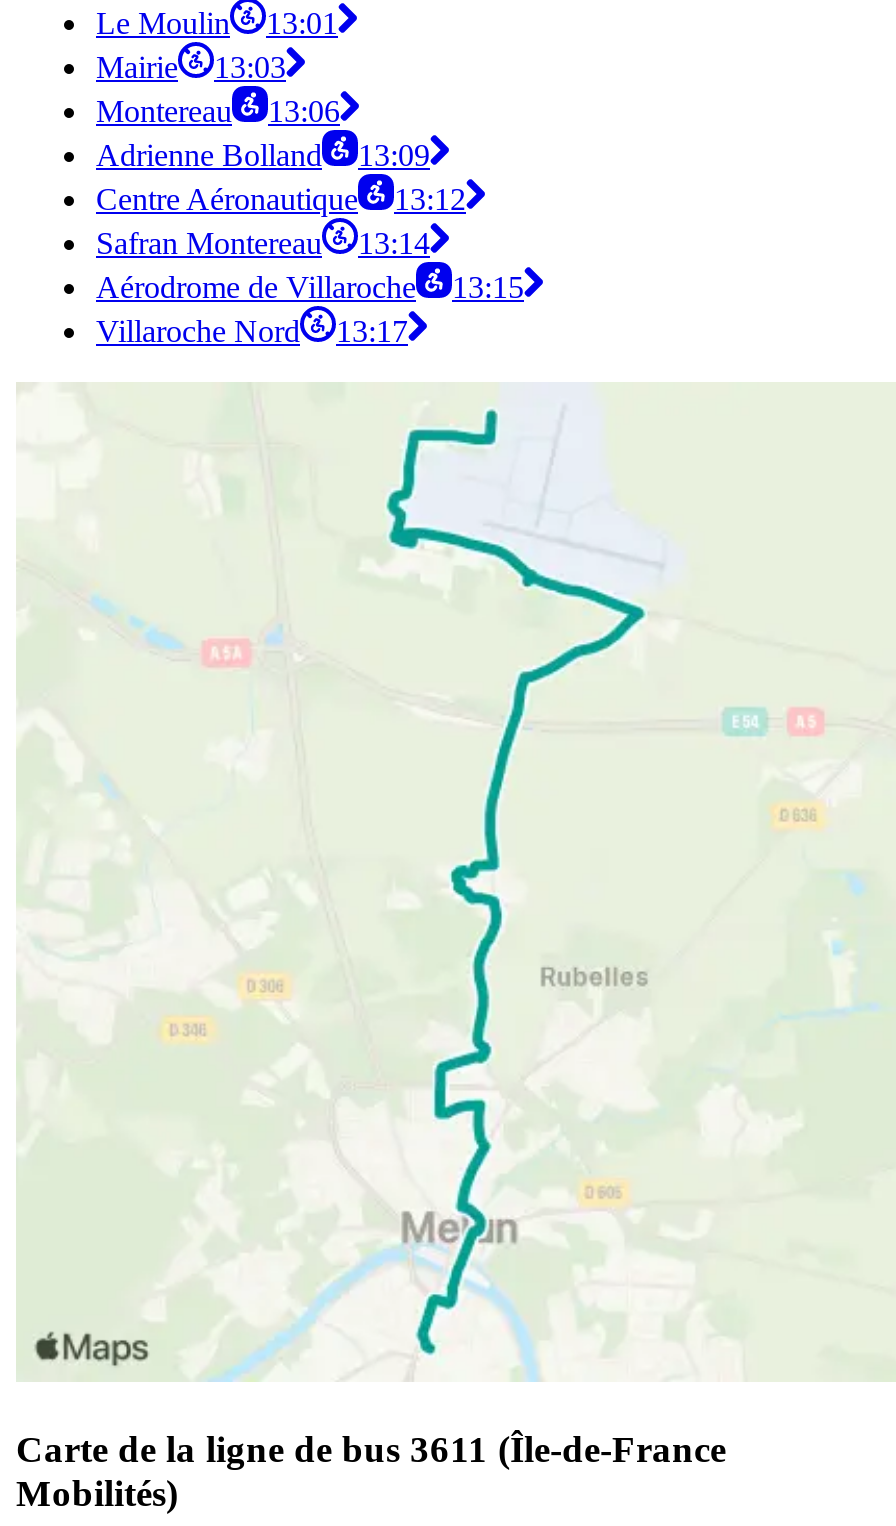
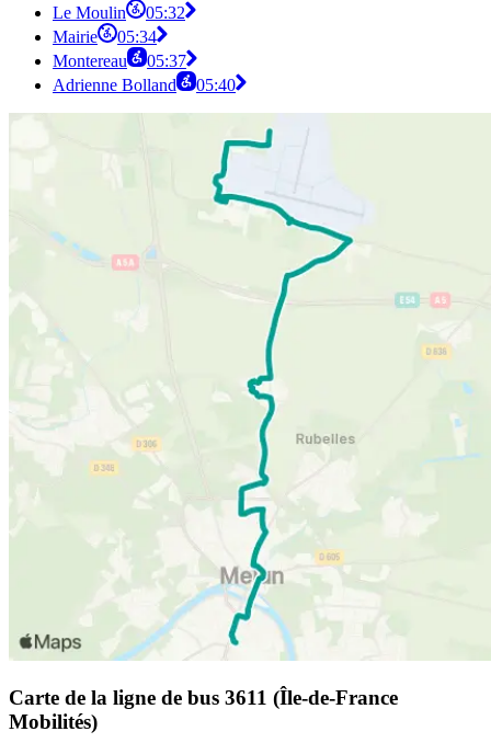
[96,6,338,40] Le Moulin 13:01 -> [53,4,185,22] Le Moulin 05:32
[96,50,286,84] Mairie 13:03 -> [53,28,157,46] Mairie 05:34
[96,94,340,128] Montereau 13:06 -> [53,52,186,70] Montereau 05:37
[96,138,524,348] 13:09 | Centre Aéronautique | 13:12 | Safran Montereau | 13:14 | Aérodrome de Villaroche | 13:15 | Villaroche Nord | 13:17 -> [196,76,236,94] 05:40

